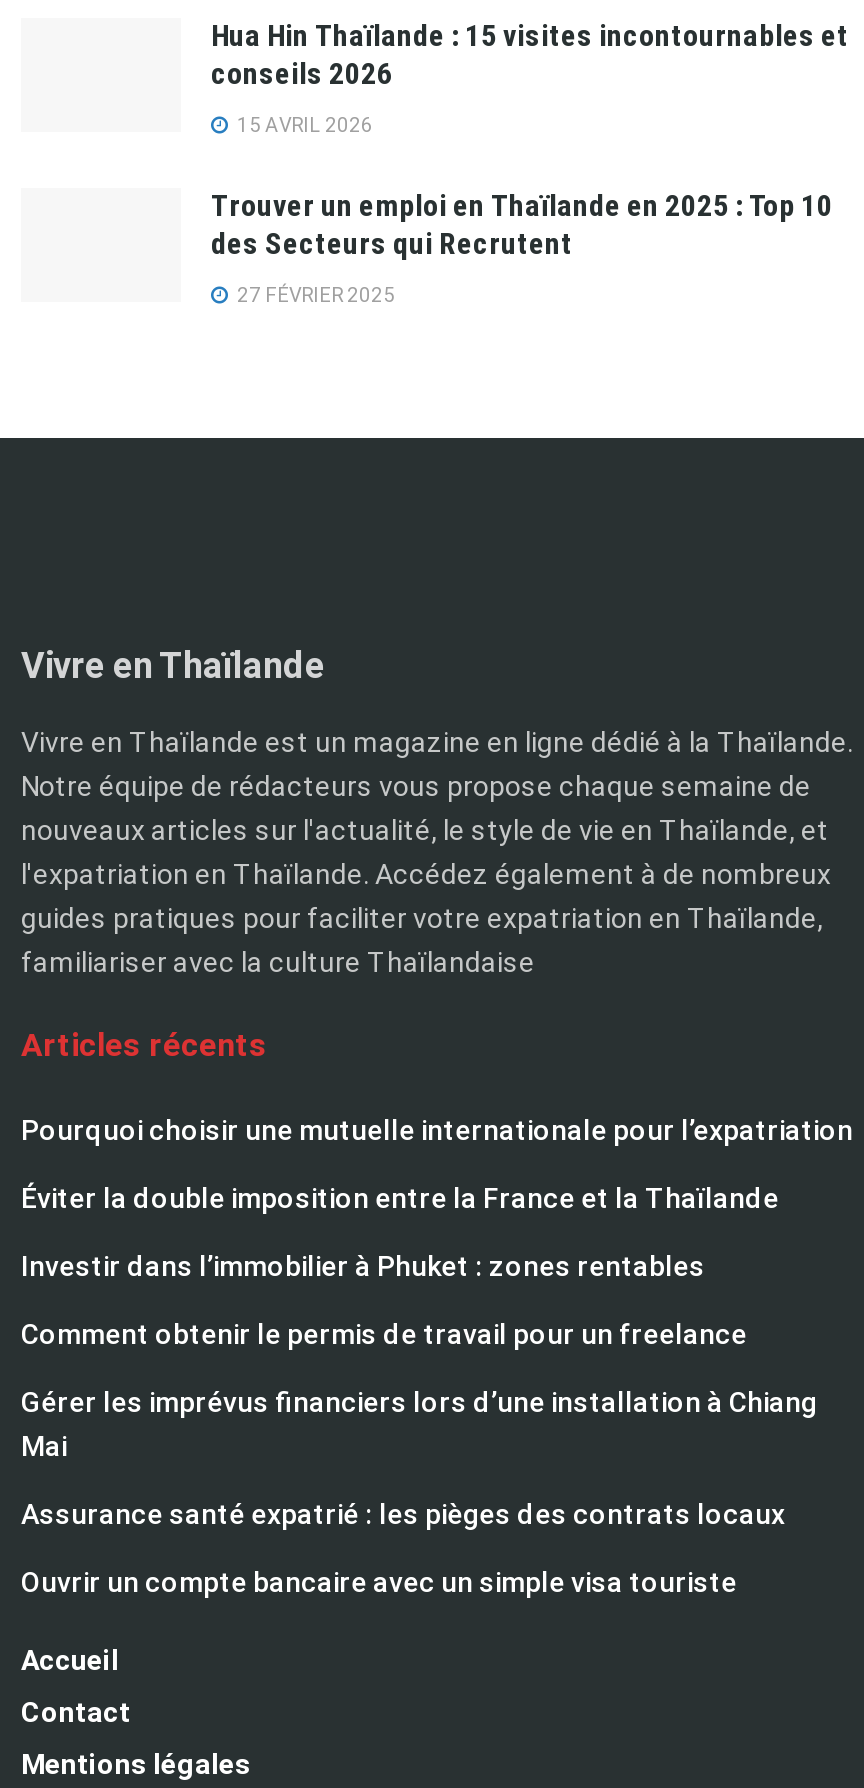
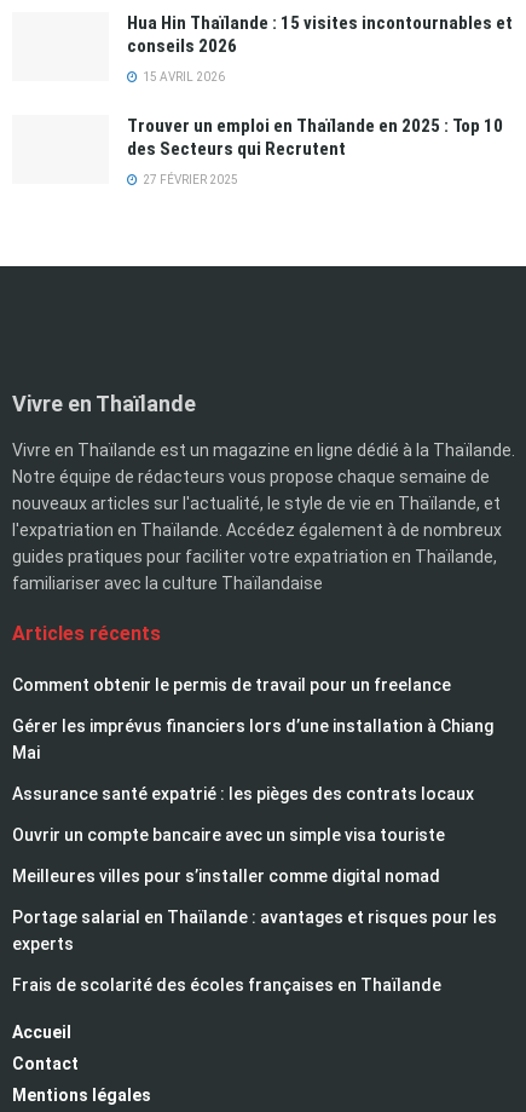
[21,1113,853,1281] Pourquoi choisir une mutuelle internationale pour l’expatriation | Éviter la double imposition entre la France et la Thaïlande | Investir dans l’immobilier à Phuket : zones rentables -> none
moved [21,1317,817,1597] -> [12,675,493,844]: Comment obtenir le permis de travail pour un freelance | Gérer les imprévus financiers lors d’une installation à Chiang | Mai | Assurance santé expatrié : les pièges des contrats locaux | Ouvrir un compte bancaire avec un simple visa touriste
none -> [12,866,497,994] Meilleures villes pour s’installer comme digital nomad | Portage salarial en Thaïlande : avantages et risques pour les | experts | Frais de scolarité des écoles françaises en Thaïlande

